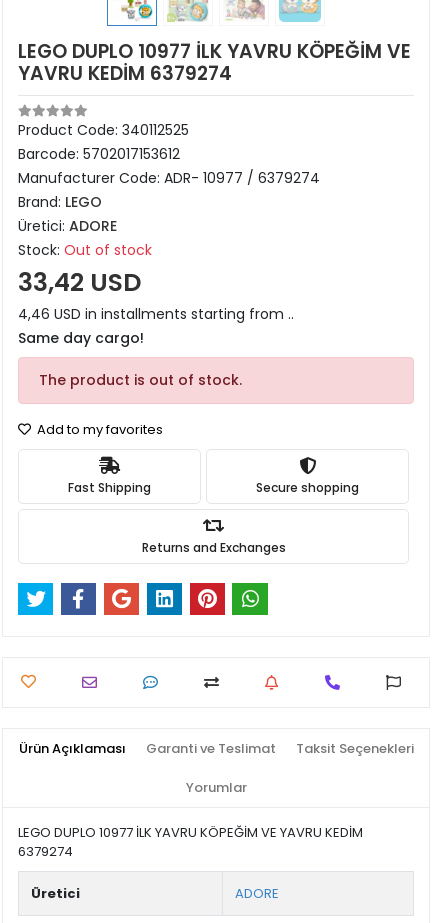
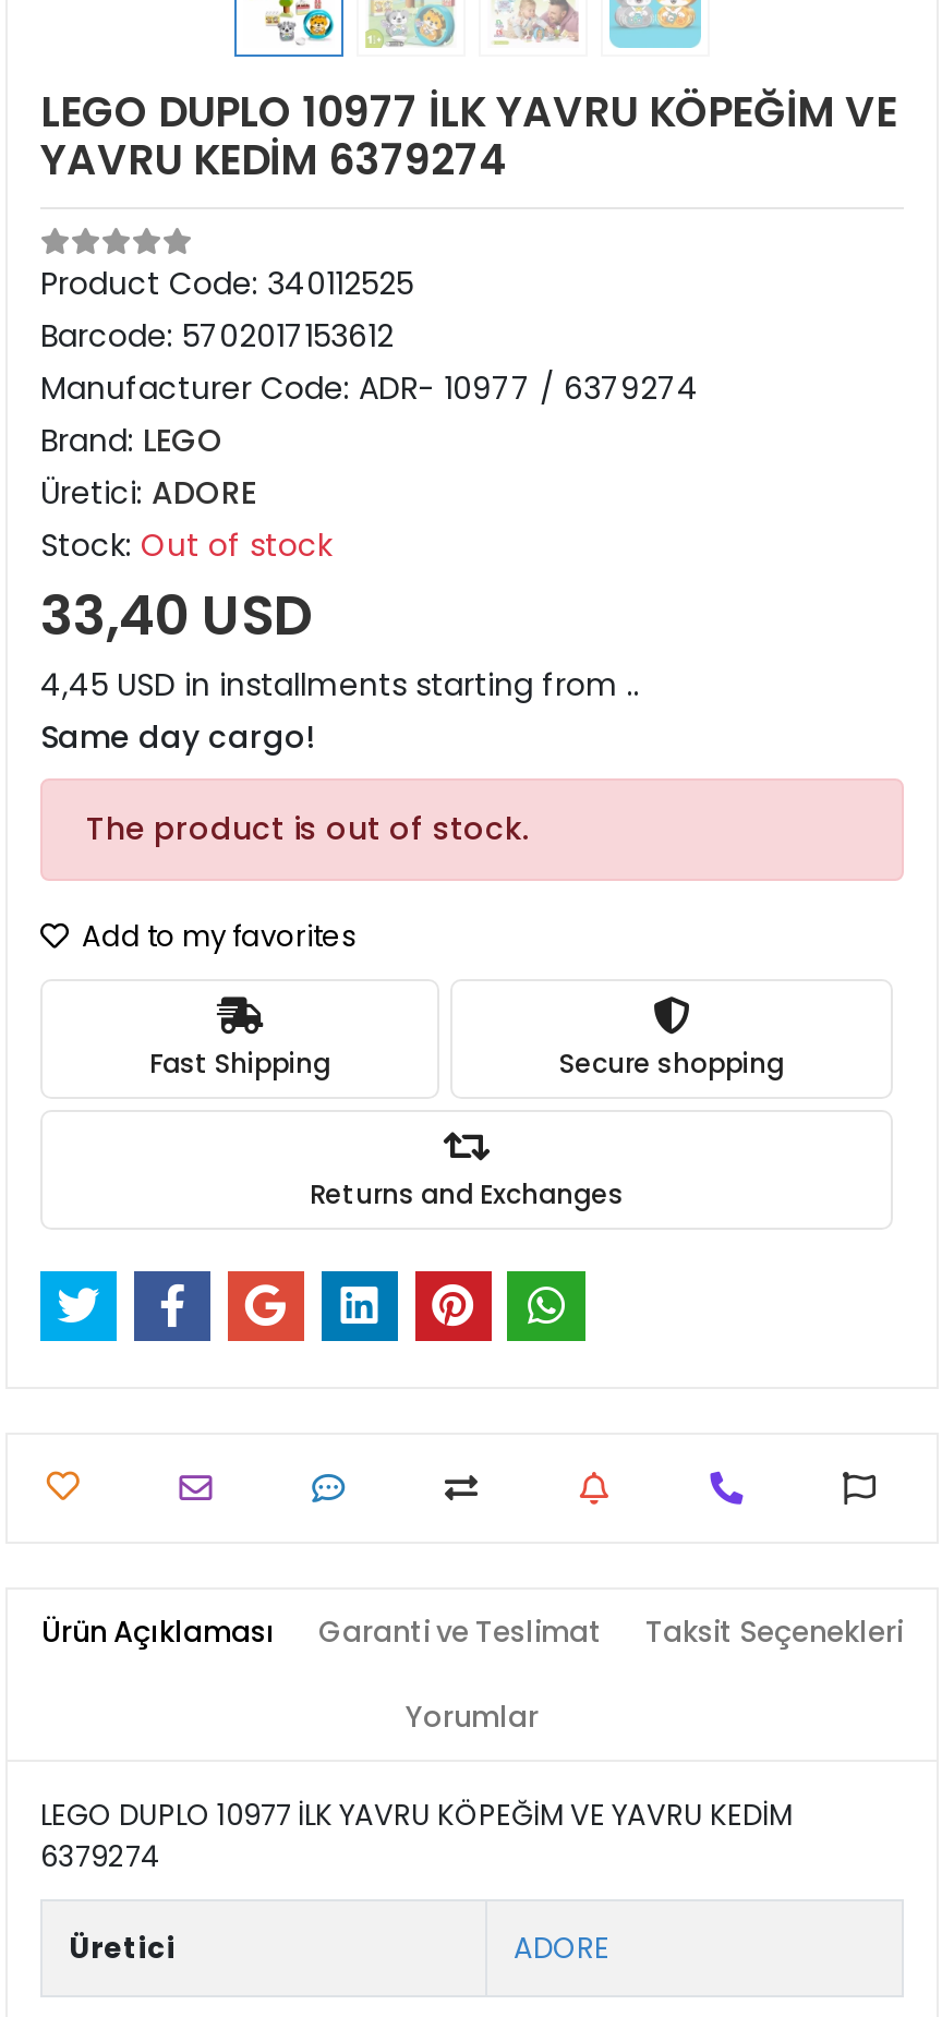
[18,265,141,300] 33,42 USD -> [40,578,313,654] 33,40 USD
[18,304,294,324] 4,46 USD in installments starting from .. -> [40,663,640,706] 4,45 USD in installments starting from ..

